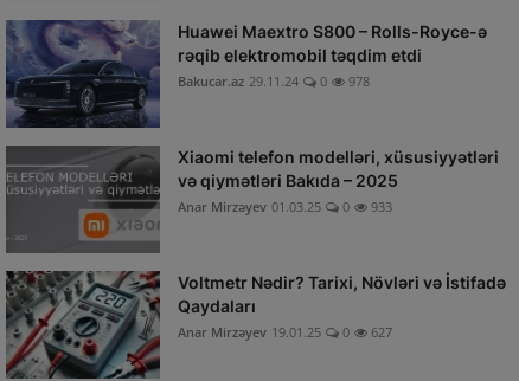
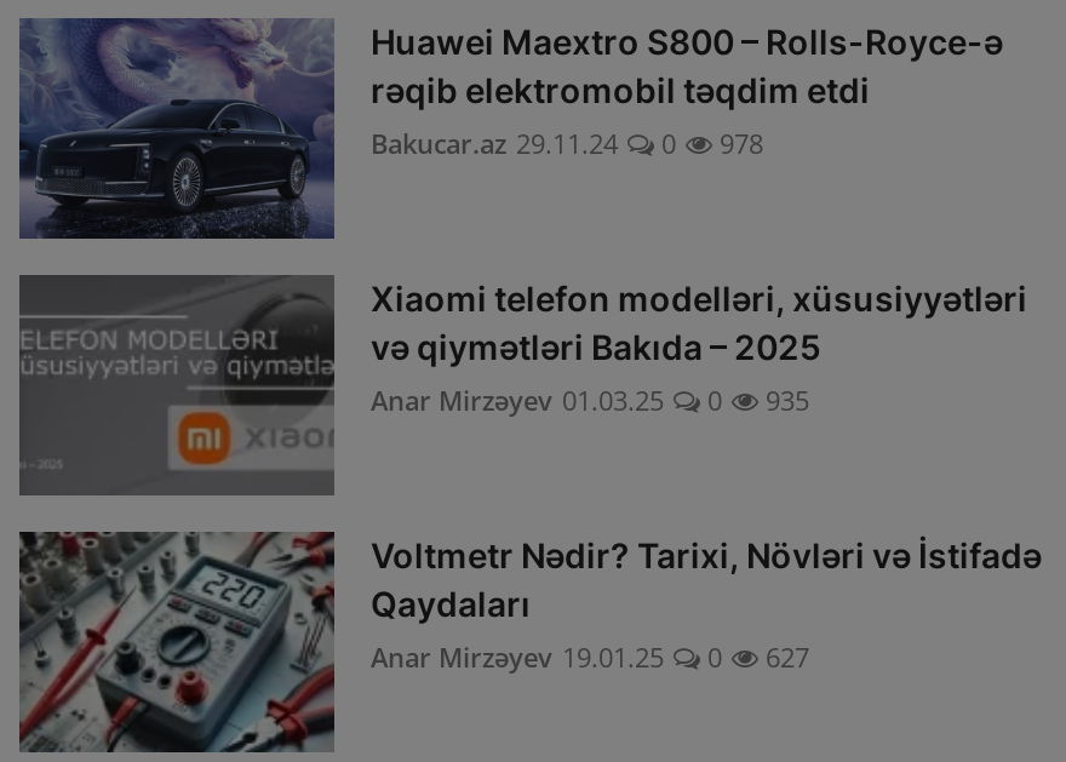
[178,197,392,215] Anar Mirzəyev 01.03.25 0 933 -> [371,381,809,418] Anar Mirzəyev 01.03.25 0 935

